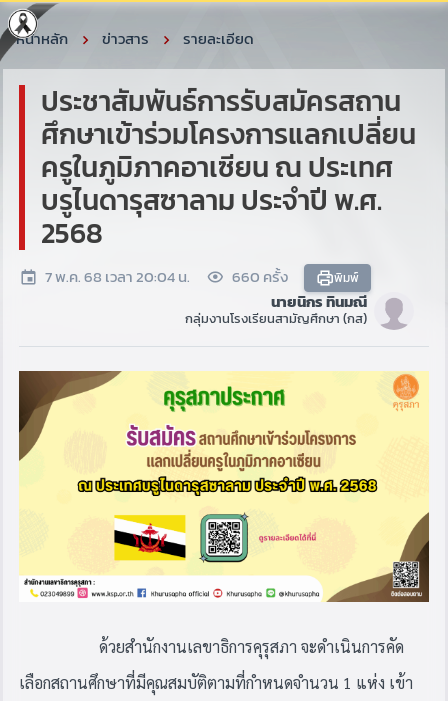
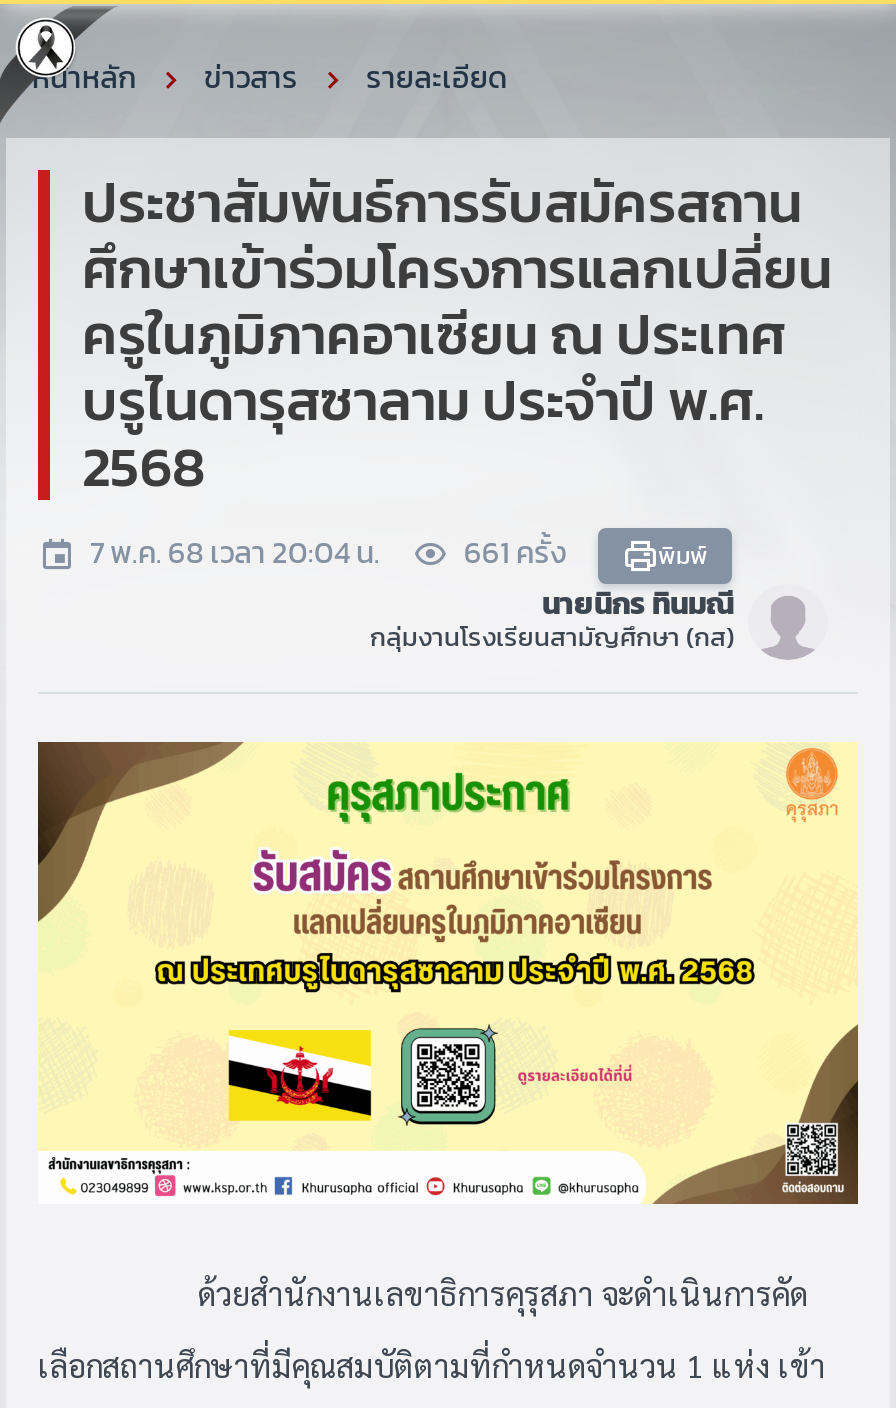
[45,265,288,288] 7 พ.ค. 68 เวลา 20:04 น. 660 ครั้ง -> [90,529,566,575] 7 พ.ค. 68 เวลา 20:04 น. 661 ครั้ง

